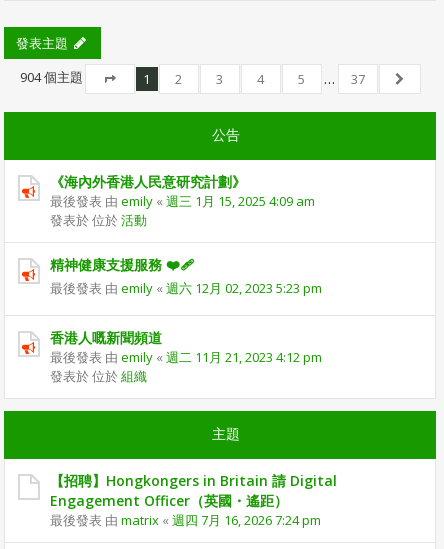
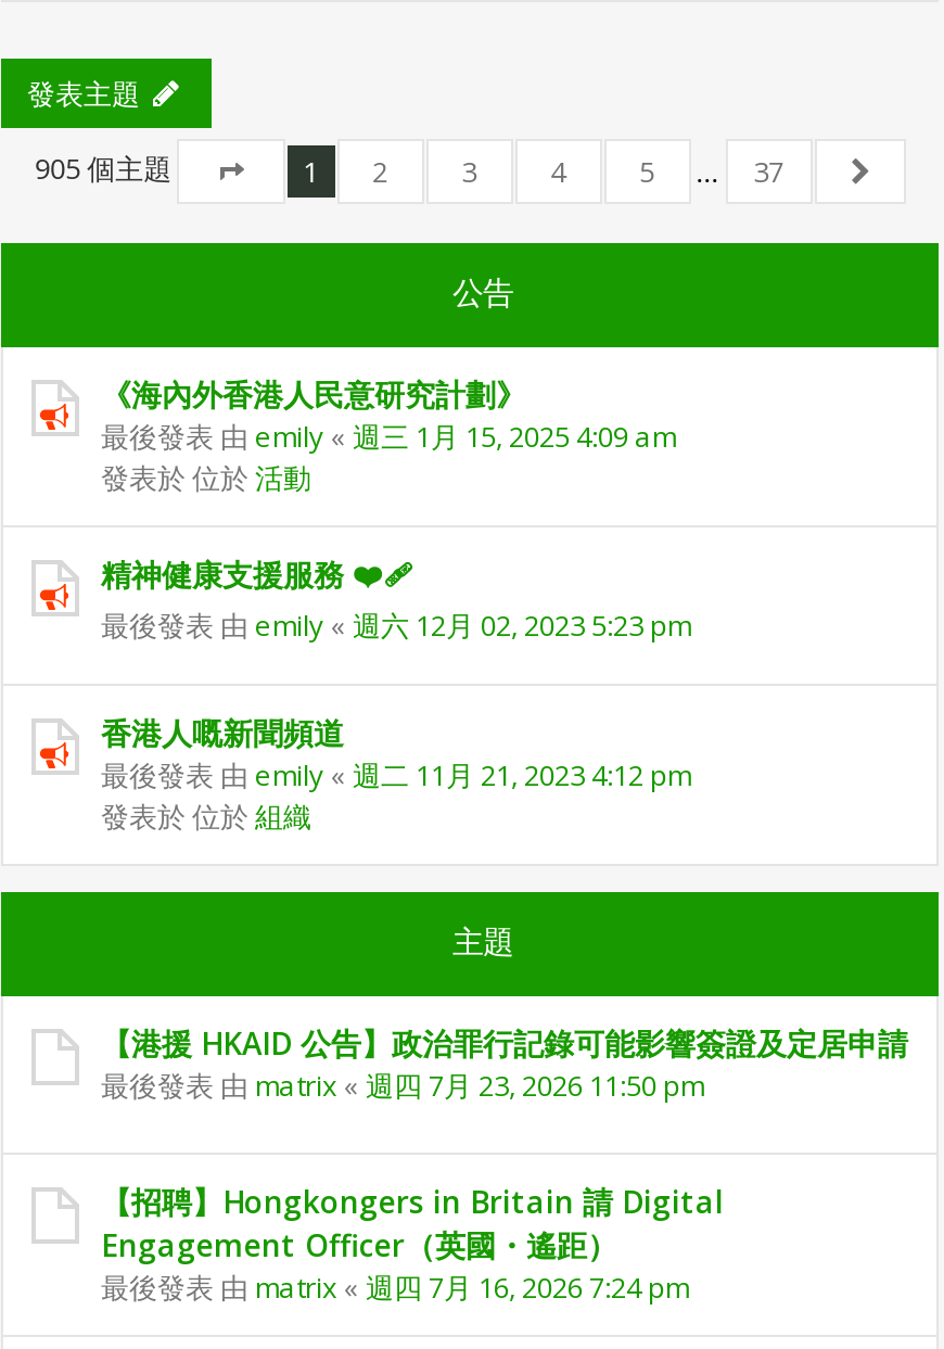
[20,68,86,86] 904 個主題 -> [35,149,178,188] 905 個主題
none -> [101,1022,908,1105] 【港援 HKAID 公告】政治罪行記錄可能影響簽證及定居申請 | 最後發表 由matrix «週四 7月 23, 2026 11:50 pm

